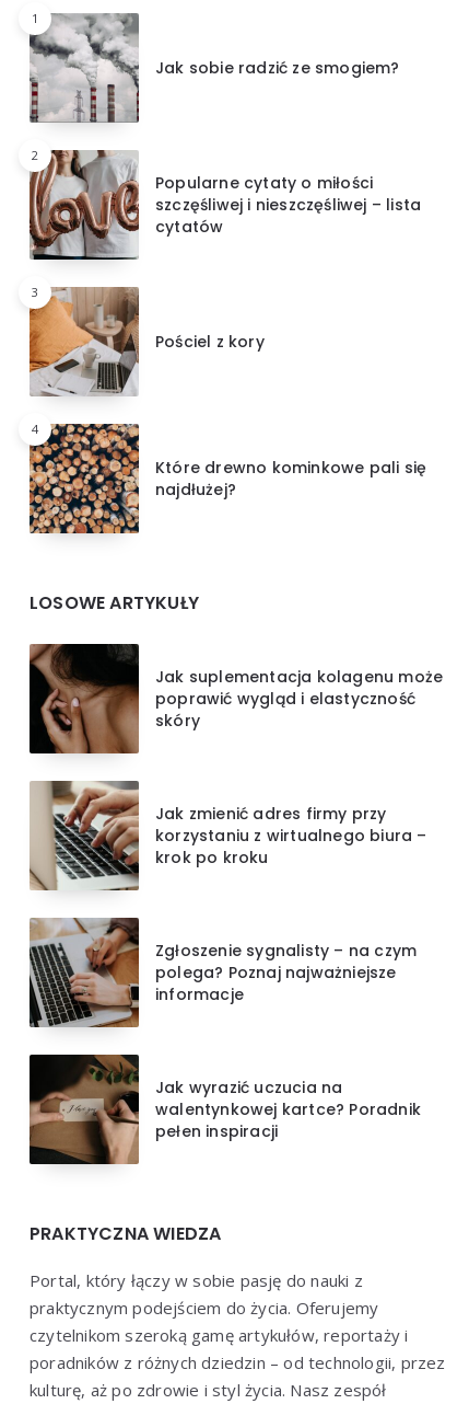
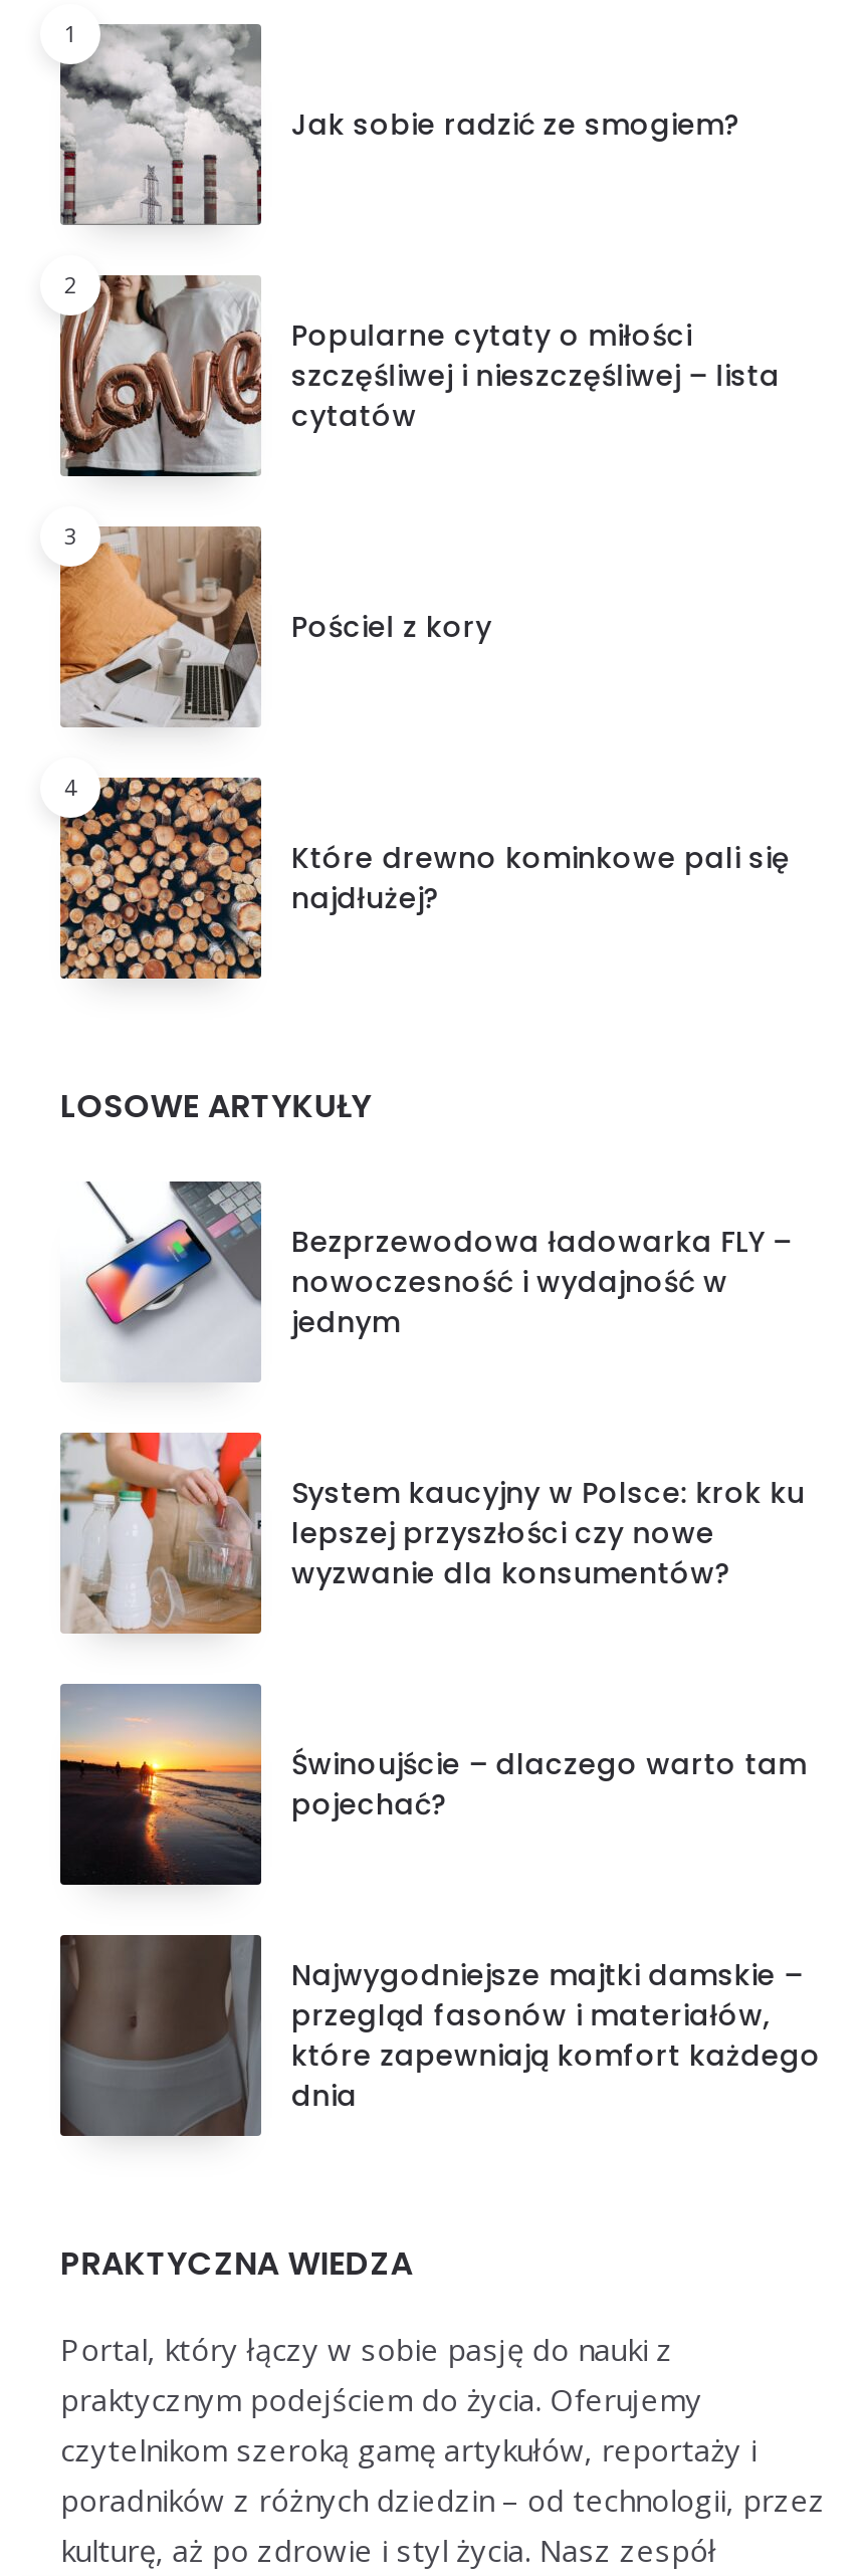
[28,643,443,755] [image] | Jak suplementacja kolagenu może | poprawić wygląd i elastyczność | skóry -> [60,1179,791,1382] [image] | Bezprzewodowa ładowarka FLY – | nowoczesność i wydajność w | jednym
[30,780,427,891] [image] | Jak zmienić adres firmy przy | korzystaniu z wirtualnego biura – | krok po kroku -> [60,1431,805,1636] [image] | System kaucyjny w Polsce: krok ku | lepszej przyszłości czy nowe | wyzwanie dla konsumentów?
[28,917,417,1028] [image] | Zgłoszenie sygnalisty – na czym | polega? Poznaj najważniejsze | informacje -> [58,1682,807,1887] [image] | Świnoujście – dlaczego warto tam | pojechać?
[28,1055,421,1164] [image] | Jak wyrazić uczucia na | walentynkowej kartce? Poradnik | pełen inspiracji -> [58,1933,821,2138] [image] | Najwygodniejsze majtki damskie – | przegląd fasonów i materiałów, | które zapewniają komfort każdego | dnia

